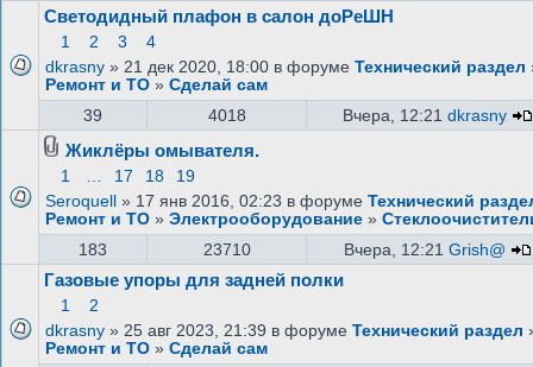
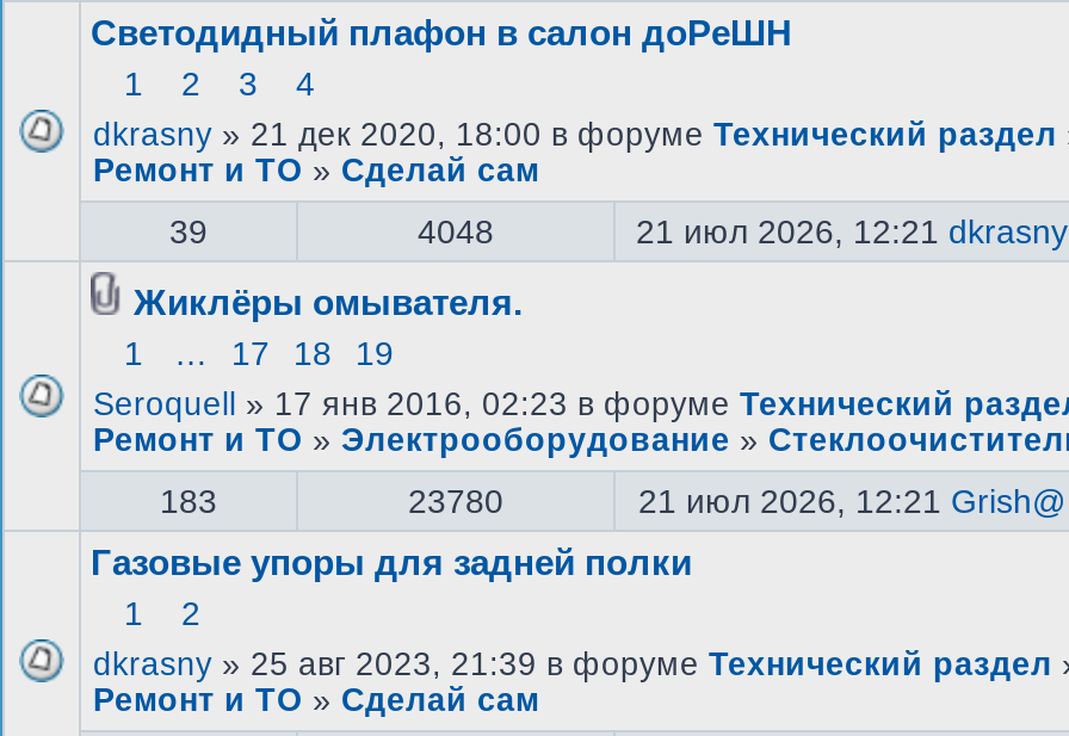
[208,106,507,125] 4018 | Вчера, 12:21 dkrasny -> [418,212,1068,251] 4048 | 21 июл 2026, 12:21 dkrasny
[203,240,506,259] 23710 | Вчера, 12:21 Grish@ -> [408,482,1065,520] 23780 | 21 июл 2026, 12:21 Grish@

